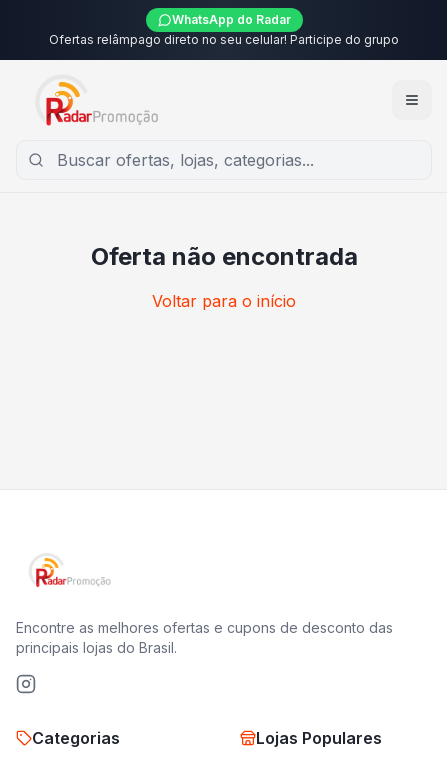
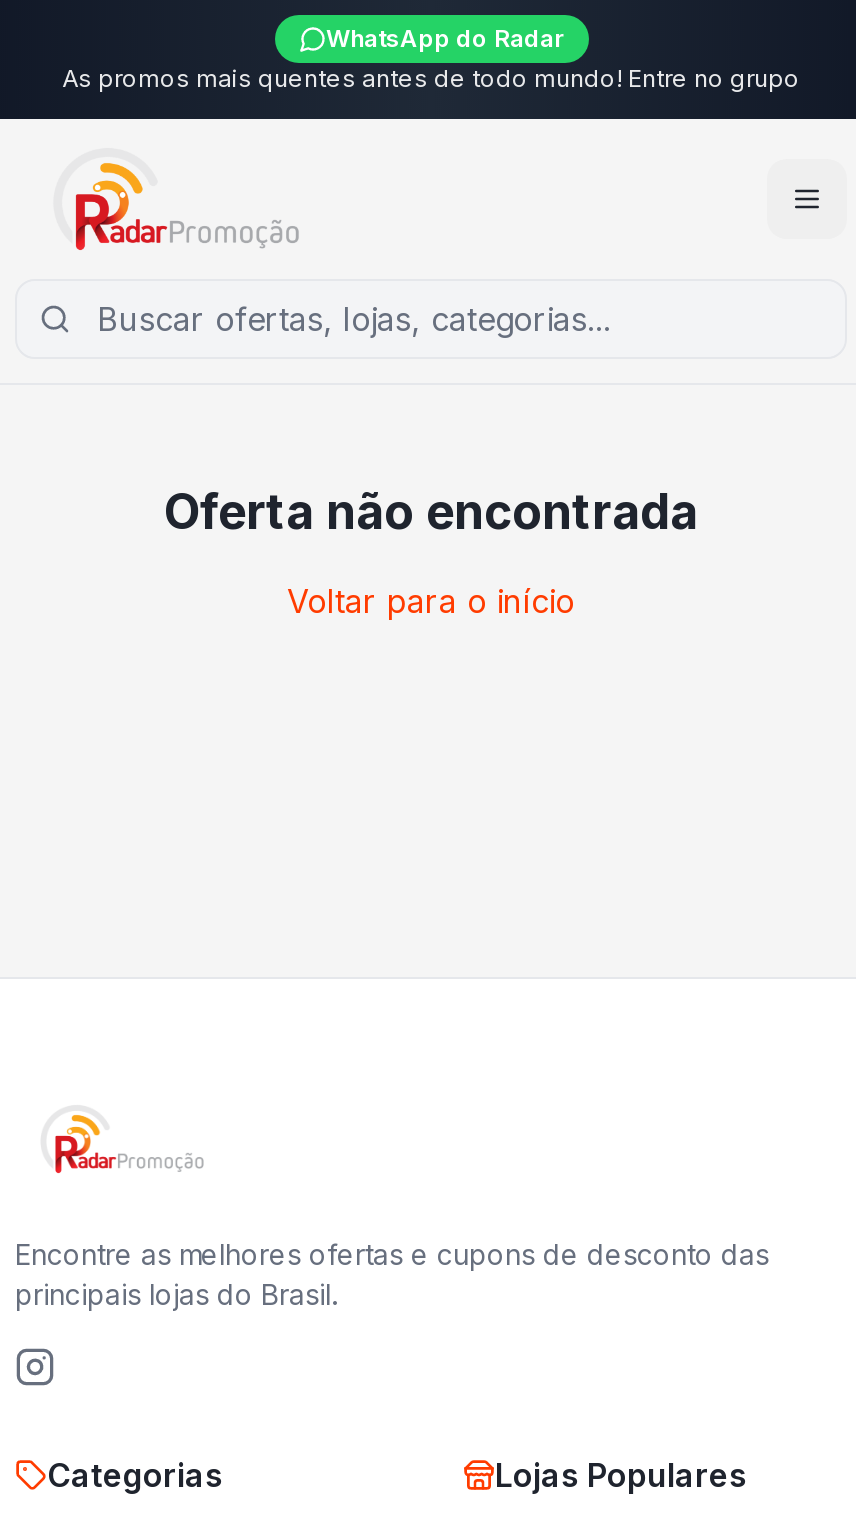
[49,32,399,47] Ofertas relâmpago direto no seu celular! Participe do grupo -> [62,63,800,93] As promos mais quentes antes de todo mundo! Entre no grupo

